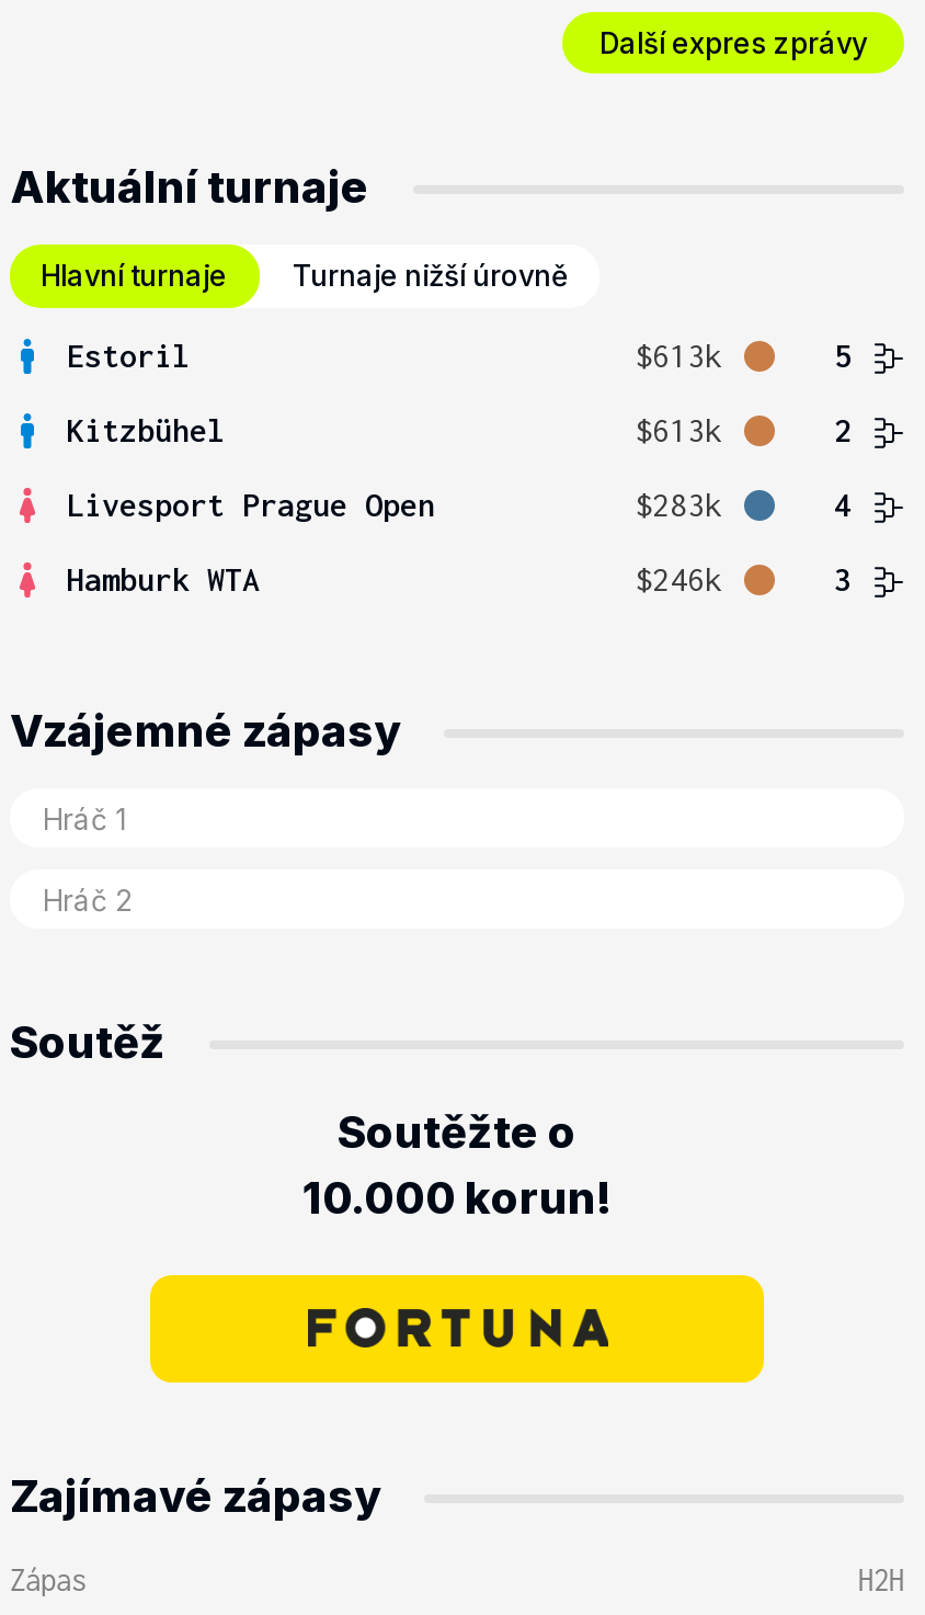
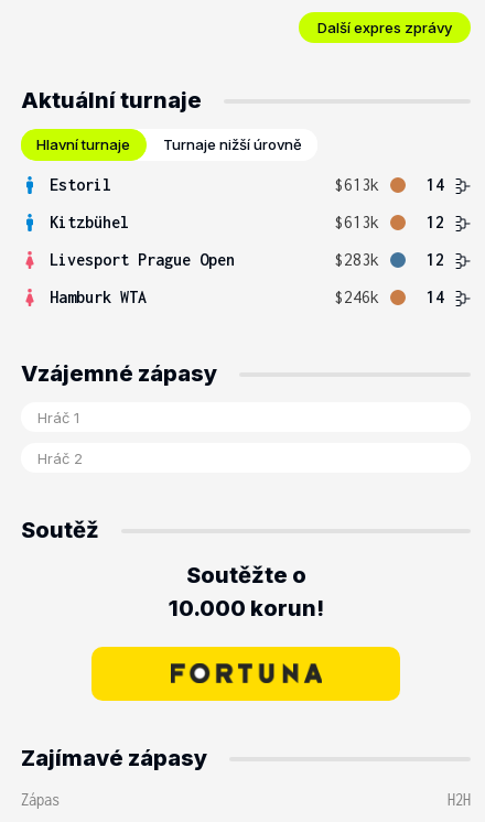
[834,337,852,374] 5 -> [427,175,444,194] 14
[834,411,852,448] 2 -> [427,213,444,231] 12
[834,486,852,523] 4 -> [427,250,444,269] 12
[834,560,852,598] 3 -> [427,288,444,306] 14

